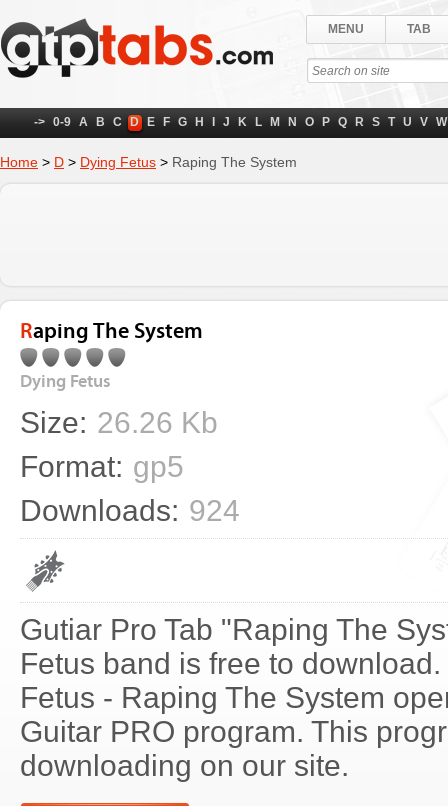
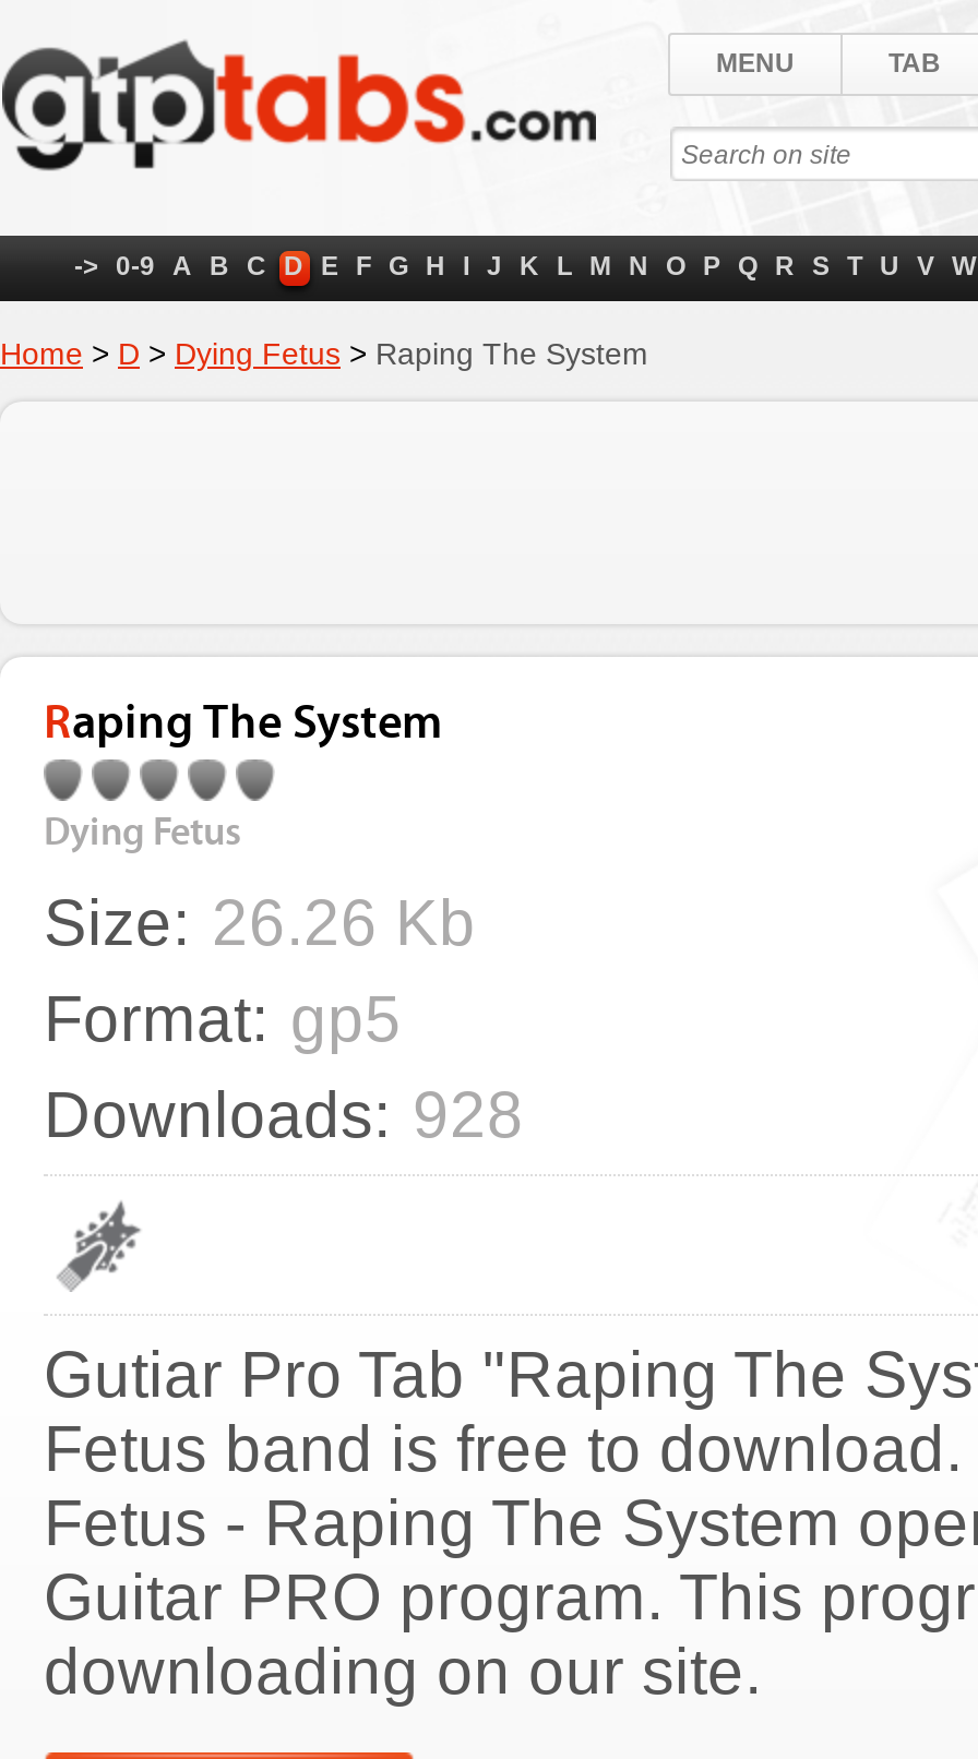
[20,494,240,527] Downloads: 924 -> [44,1078,524,1150] Downloads: 928

